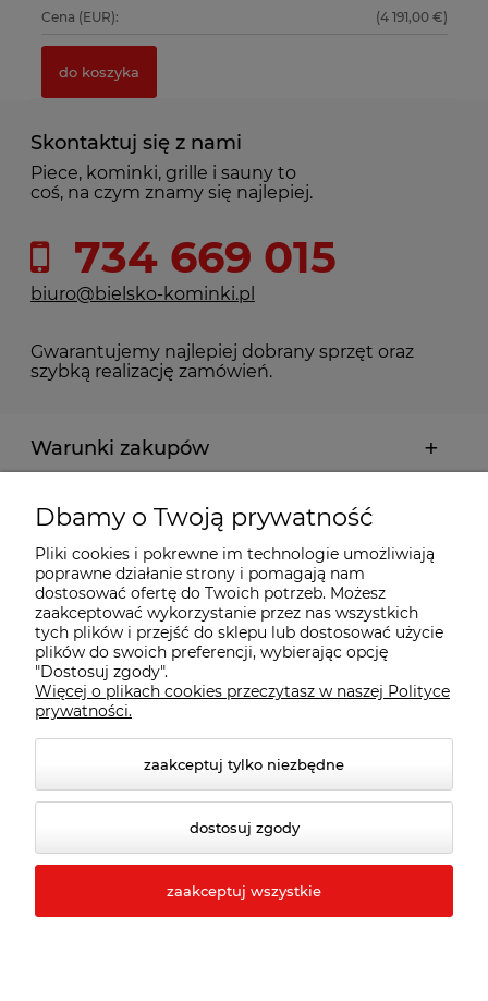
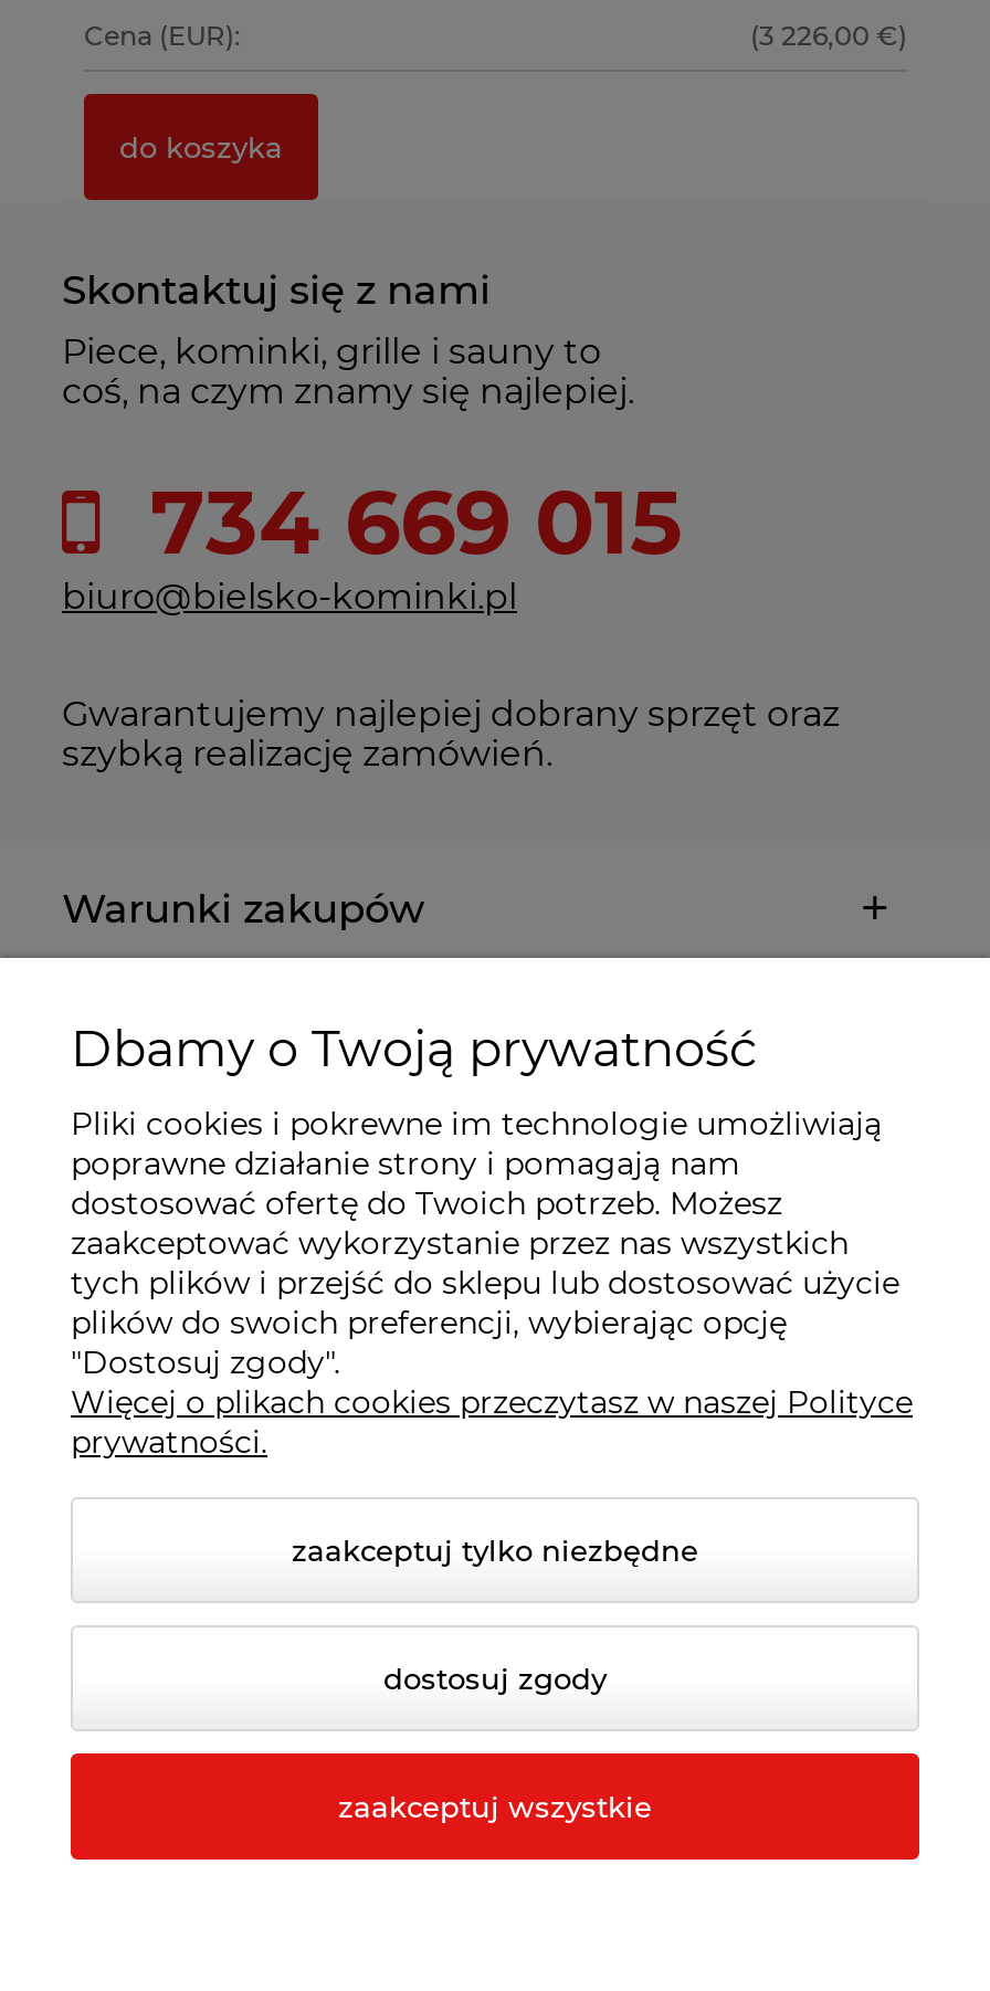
[375,9,447,25] (4 191,00 €) -> [750,19,907,52] (3 226,00 €)

